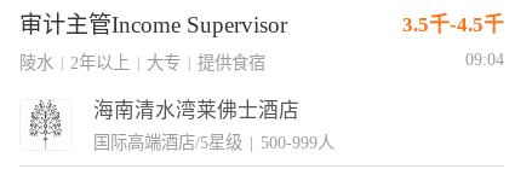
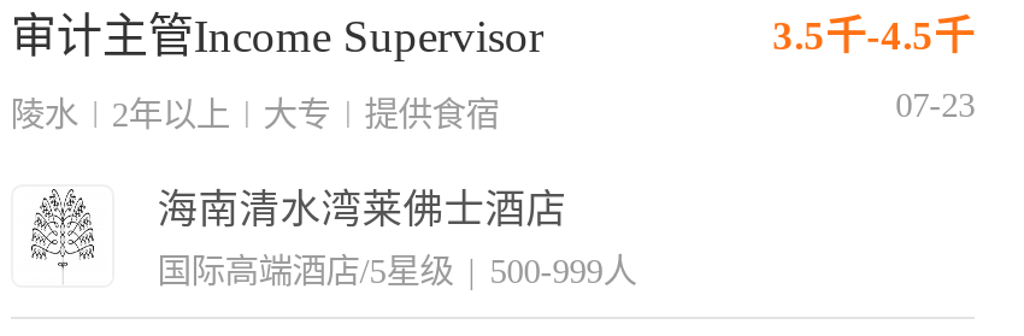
[465,49,504,69] 09:04 -> [895,86,975,125] 07-23

